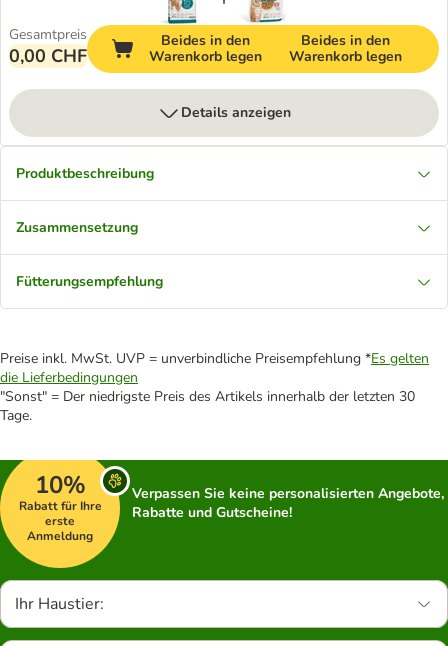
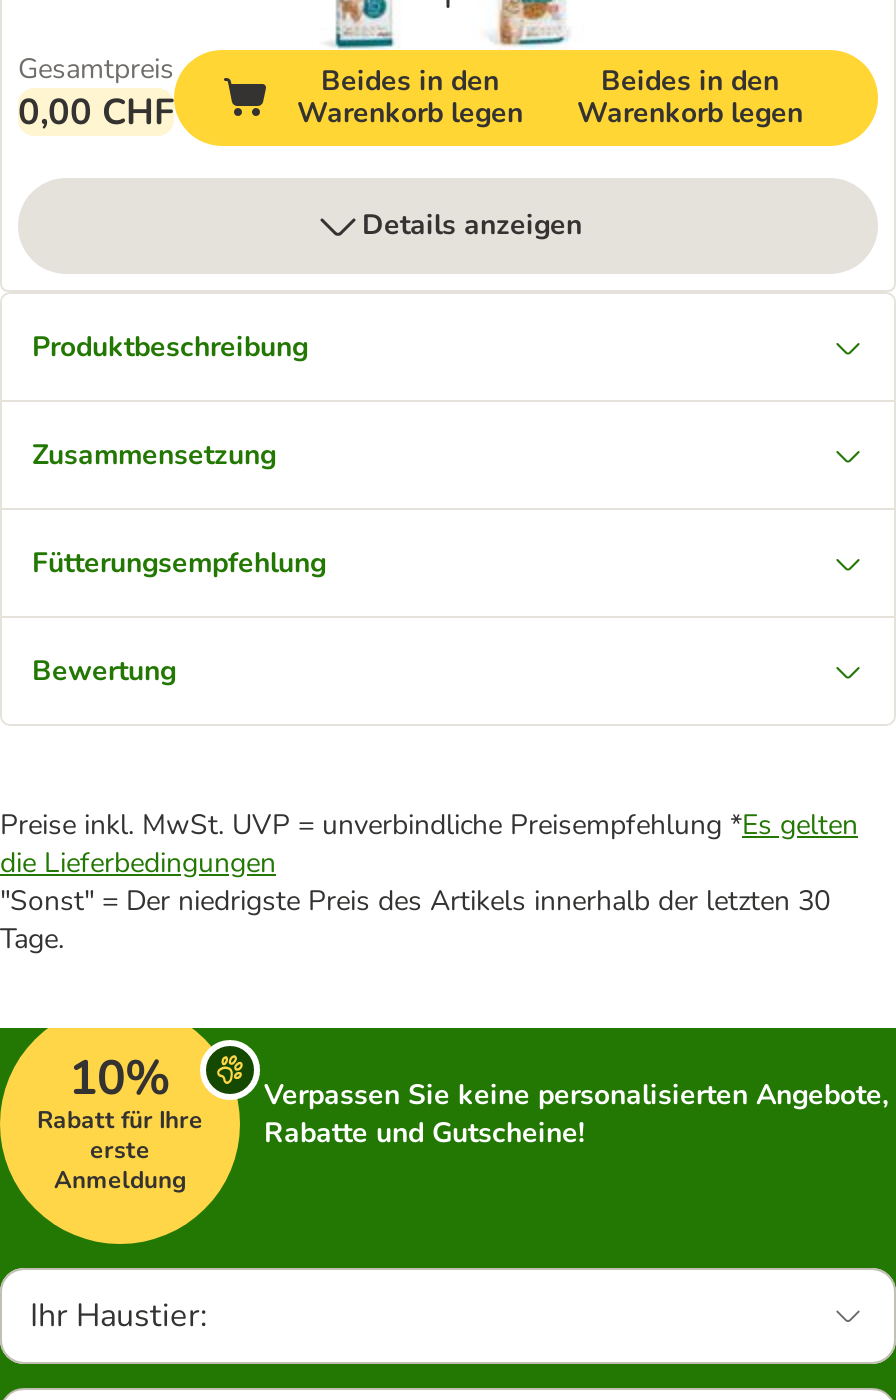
none -> [32,652,176,690] Bewertung

